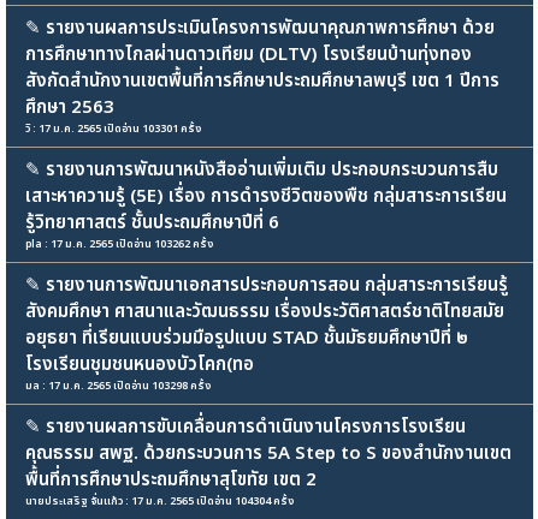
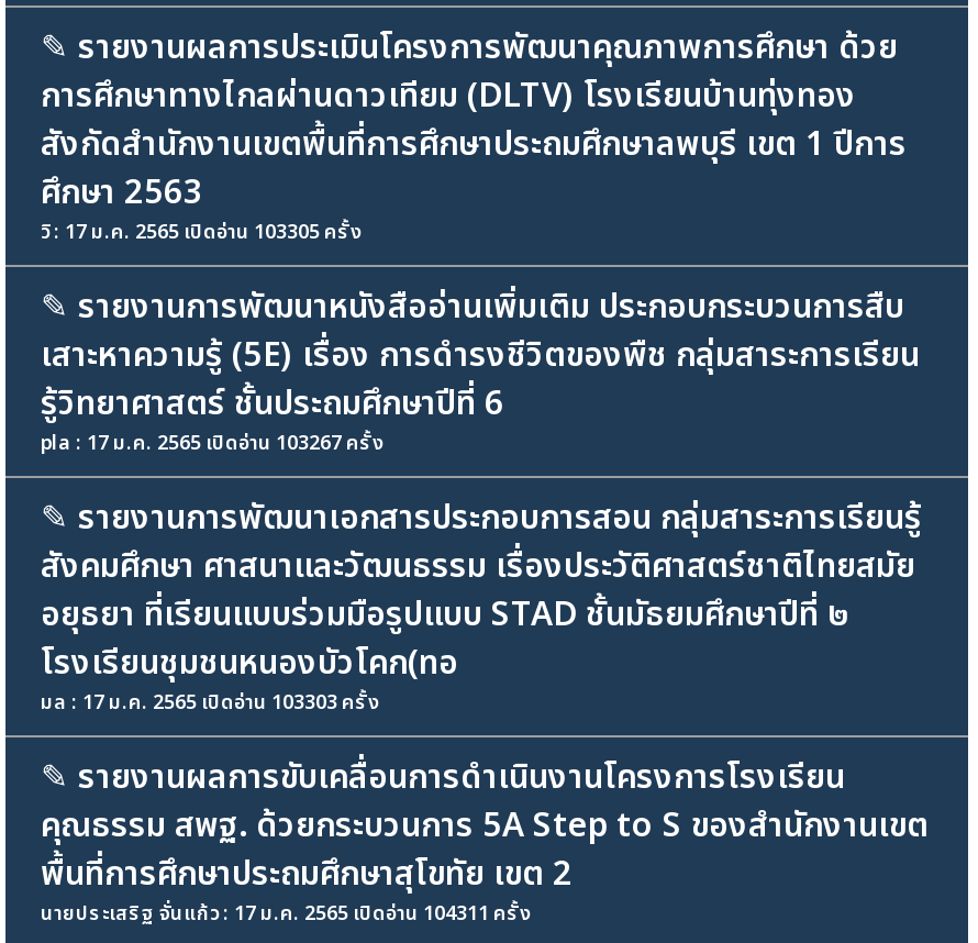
[25,121,201,137] วิ : 17 ม.ค. 2565 เปิดอ่าน 103301 ครั้ง -> [41,217,362,248] วิ : 17 ม.ค. 2565 เปิดอ่าน 103305 ครั้ง
[25,236,213,253] pla : 17 ม.ค. 2565 เปิดอ่าน 103262 ครั้ง -> [41,428,384,459] pla : 17 ม.ค. 2565 เปิดอ่าน 103267 ครั้ง
[25,378,211,395] มล : 17 ม.ค. 2565 เปิดอ่าน 103298 ครั้ง -> [41,688,379,719] มล : 17 ม.ค. 2565 เปิดอ่าน 103303 ครั้ง
[25,493,294,510] นายประเสริฐ จั่นแก้ว : 17 ม.ค. 2565 เปิดอ่าน 104304 ครั้ง -> [41,899,531,930] นายประเสริฐ จั่นแก้ว : 17 ม.ค. 2565 เปิดอ่าน 104311 ครั้ง

